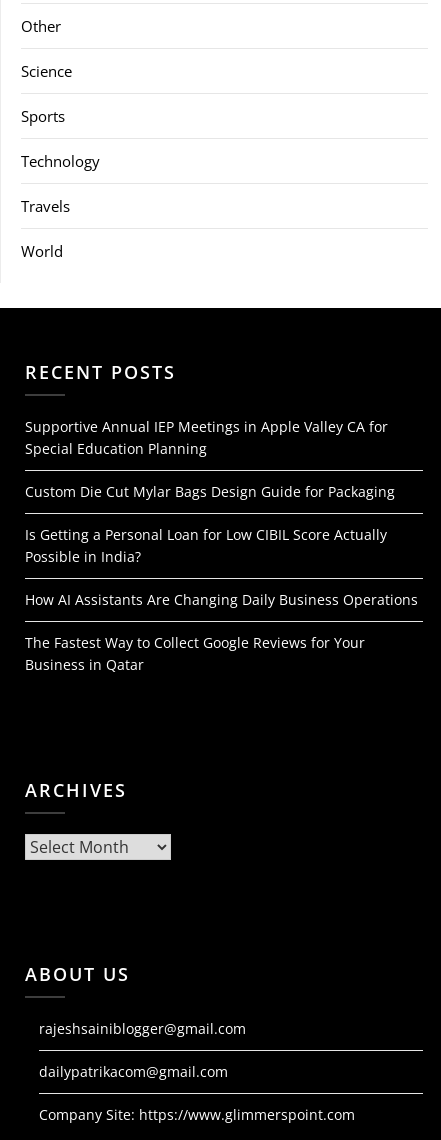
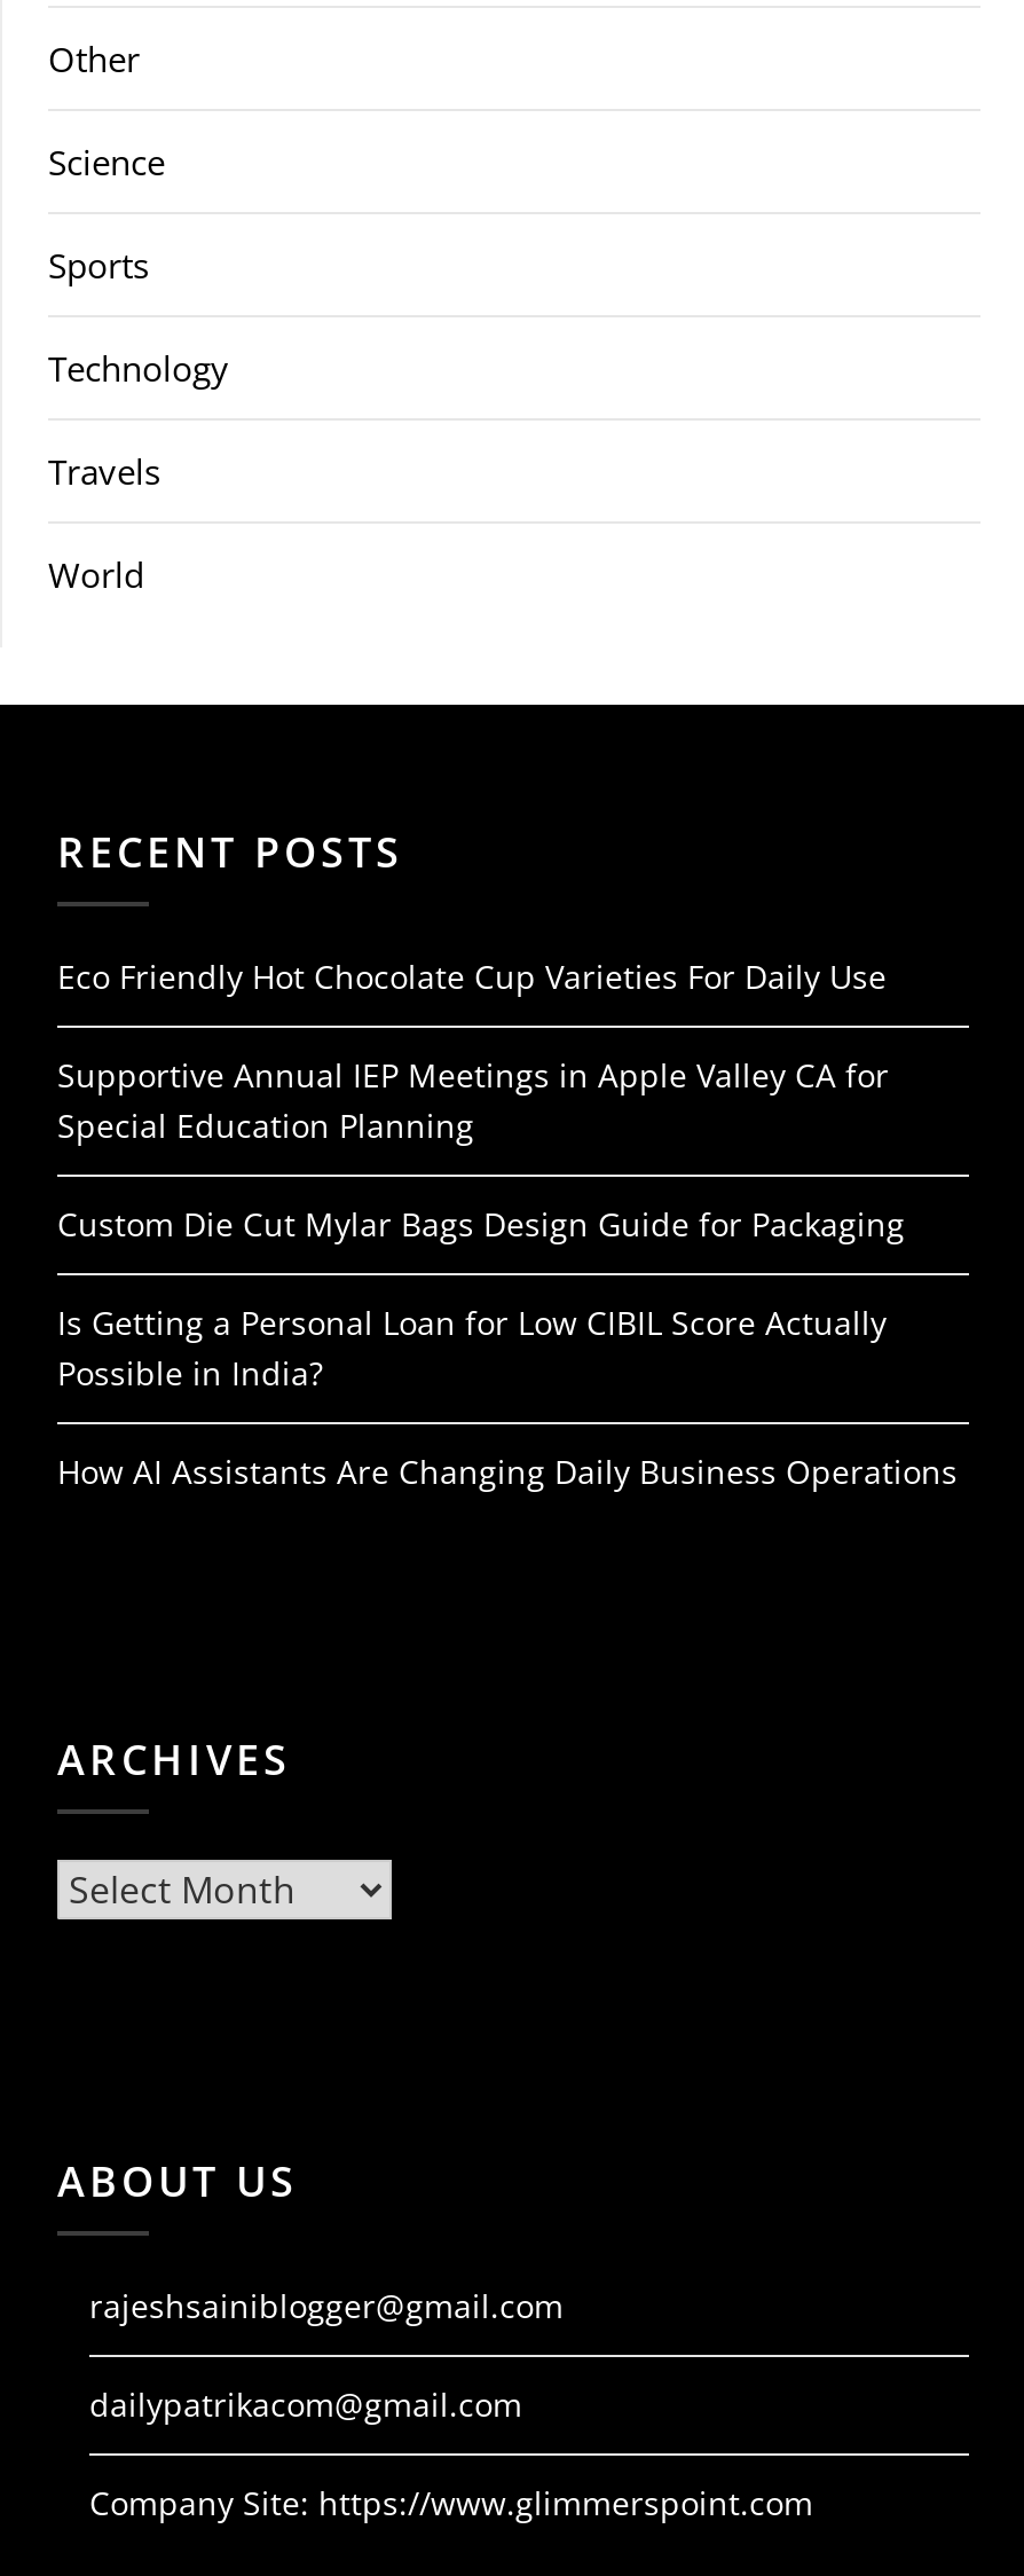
none -> [57,954,887,998] Eco Friendly Hot Chocolate Cup Varieties For Daily Use
moved [25,417,418,609] -> [57,1053,958,1493]: Supportive Annual IEP Meetings in Apple Valley CA for | Special Education Planning | Custom Die Cut Mylar Bags Design Guide for Packaging | Is Getting a Personal Loan for Low CIBIL Score Actually | Possible in India? | How AI Assistants Are Changing Daily Business Operations
[25,633,365,674] The Fastest Way to Collect Google Reviews for Your | Business in Qatar -> none

